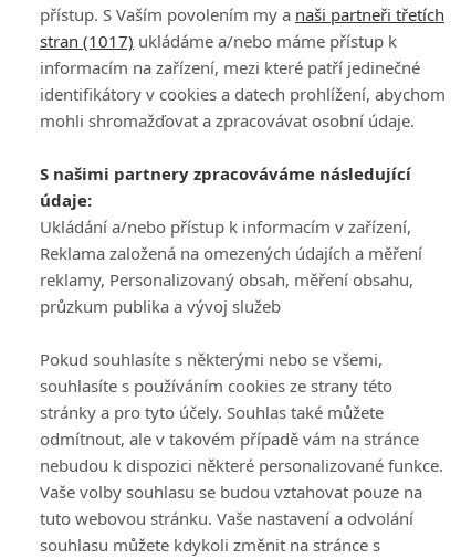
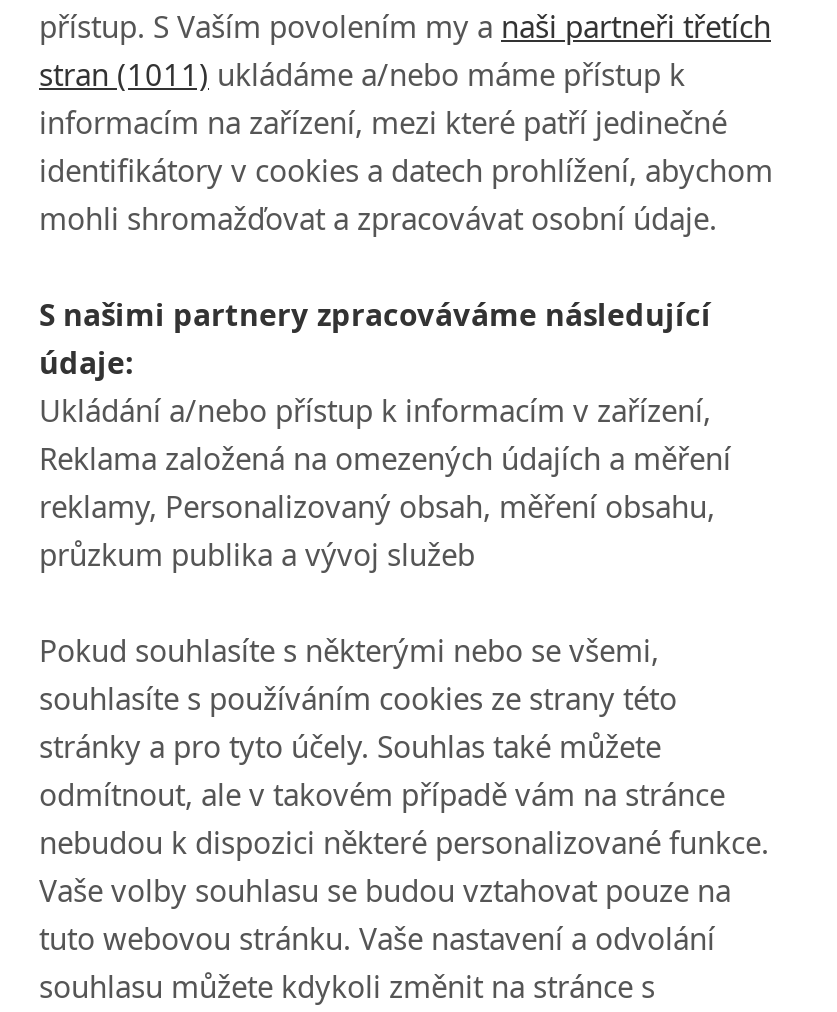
[40,30,397,52] stran (1017) ukládáme a/nebo máme přístup k -> [39,54,685,94] stran (1011) ukládáme a/nebo máme přístup k

